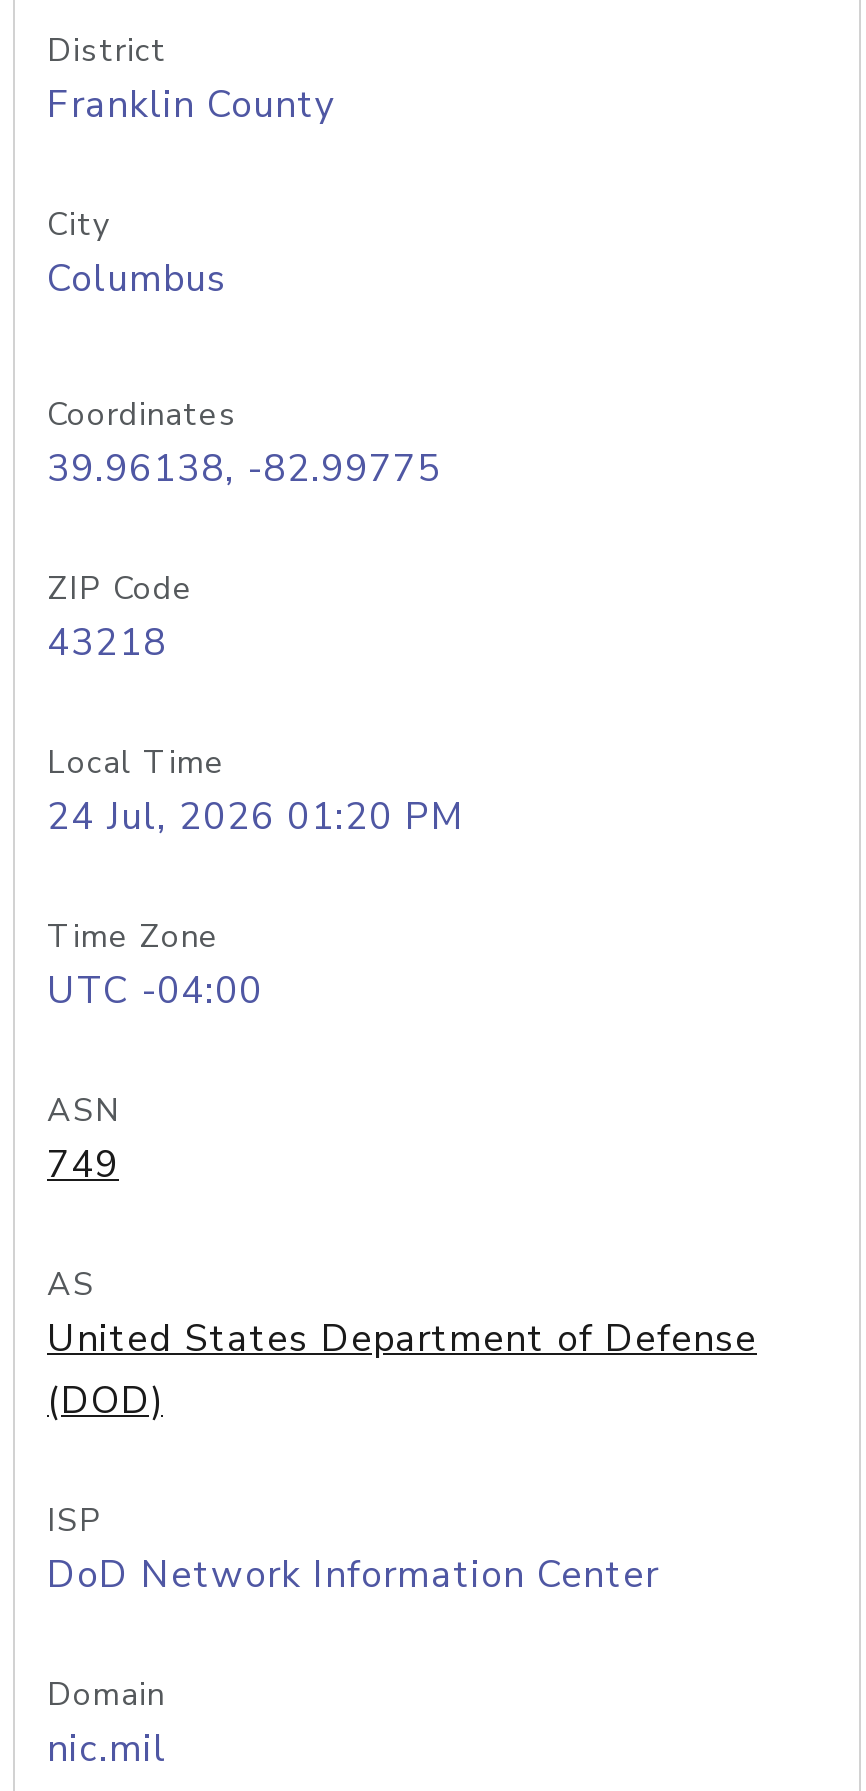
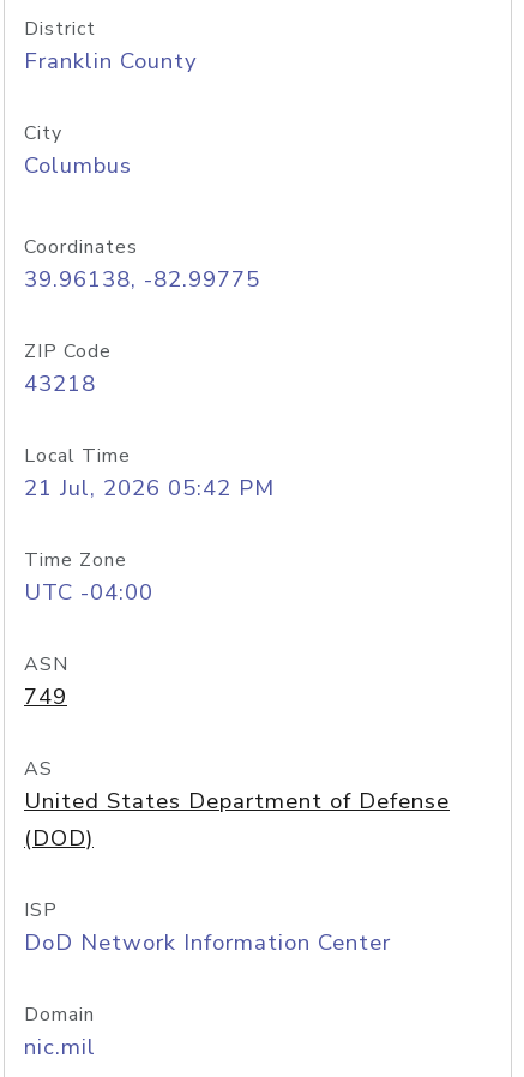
[47,791,465,843] 24 Jul, 2026 01:20 PM -> [24,473,275,504] 21 Jul, 2026 05:42 PM

